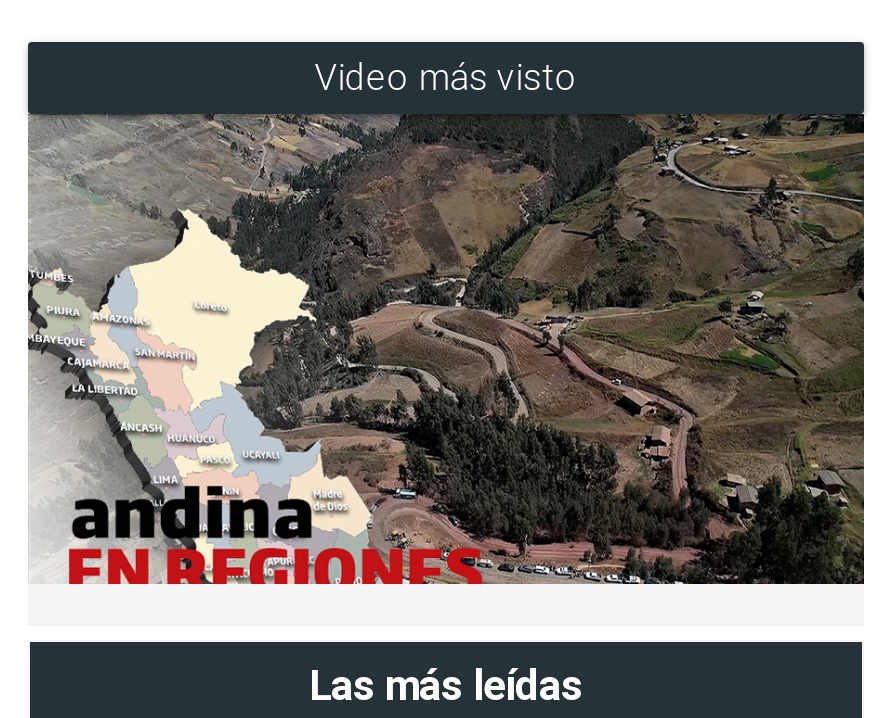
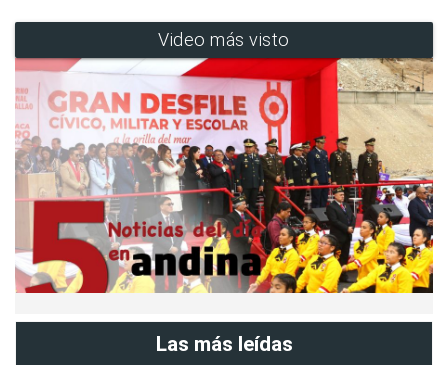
[26,114,866,586] [image] -> [15,57,434,294] [image]

